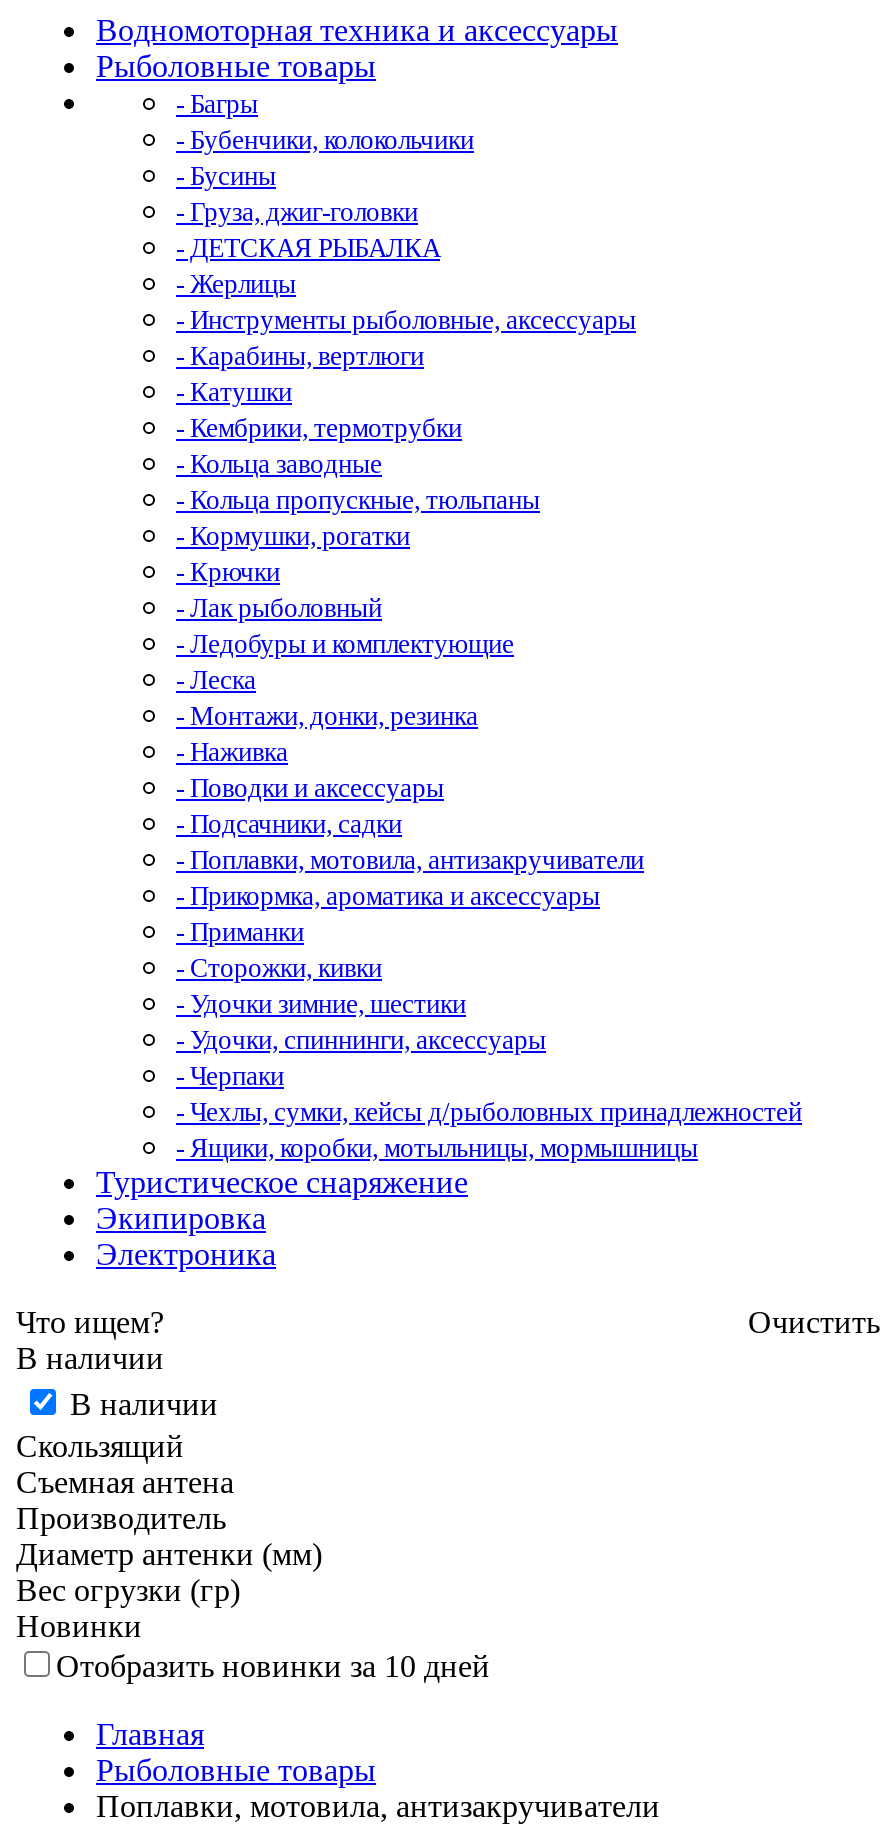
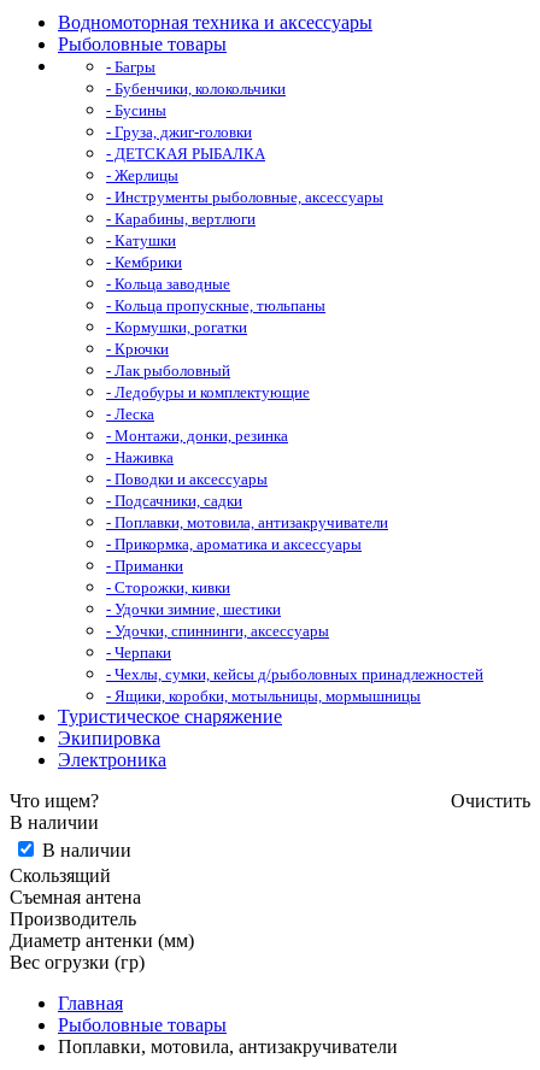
[176,413,462,443] - Кембрики, термотрубки -> [106,253,182,271] - Кембрики
[16,1609,490,1683] Новинки | Отобразить новинки за 10 дней -> none

